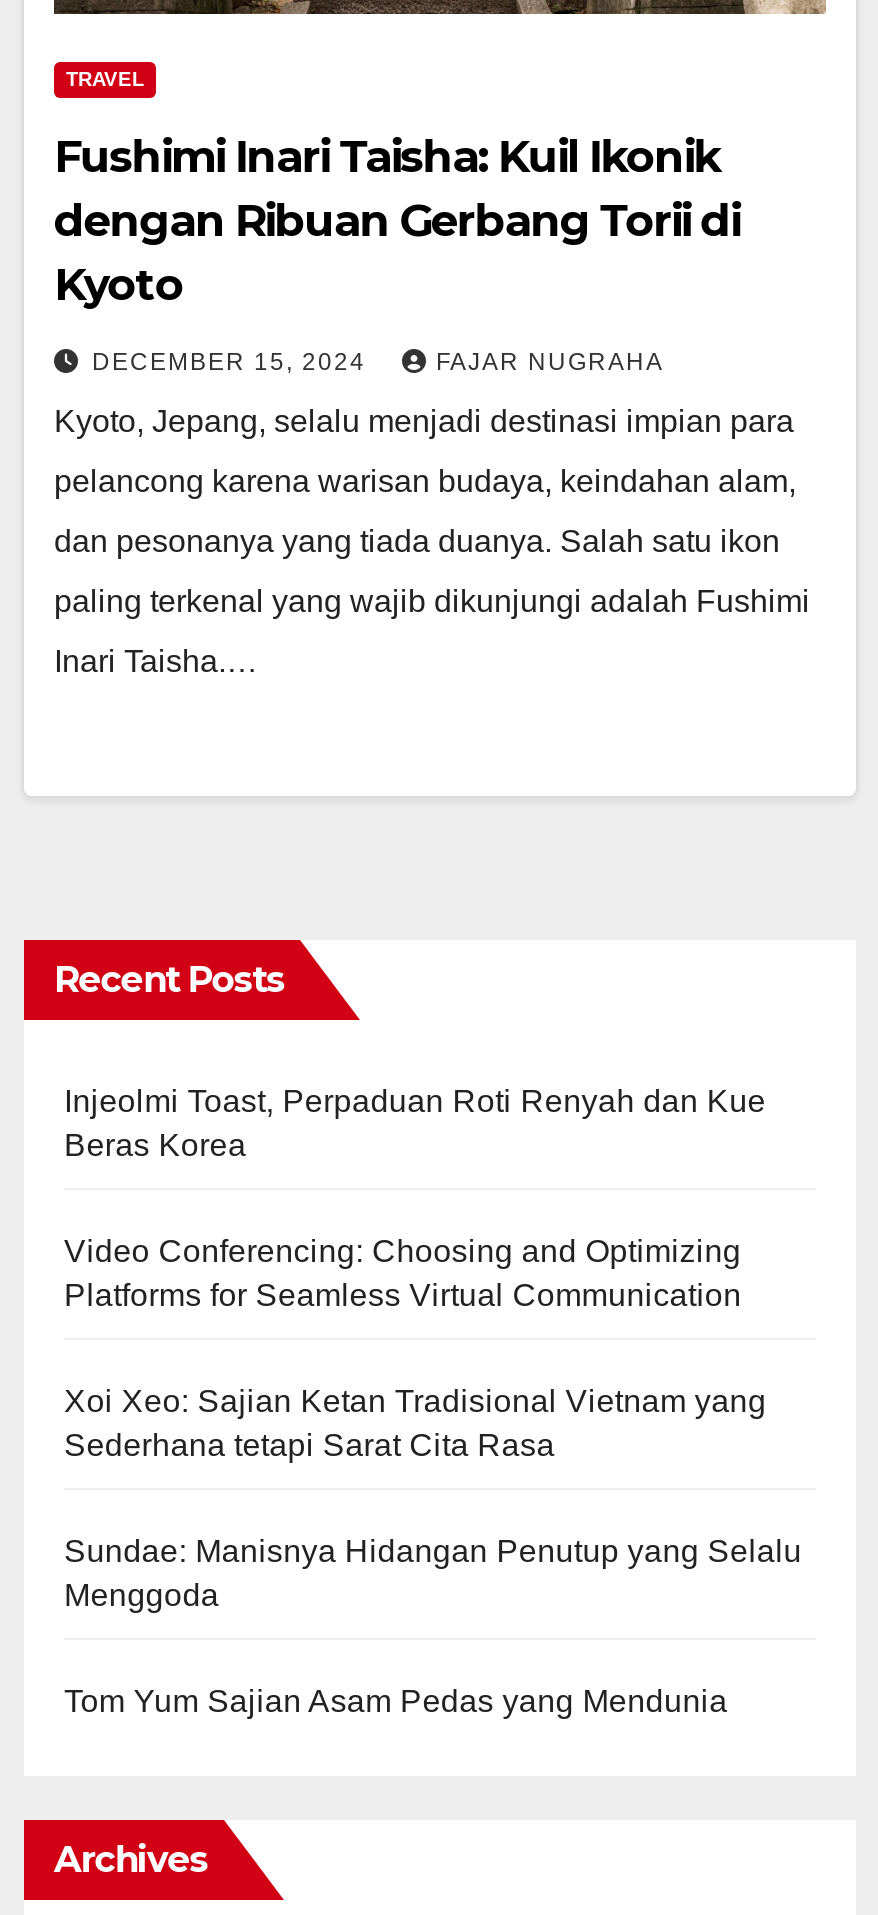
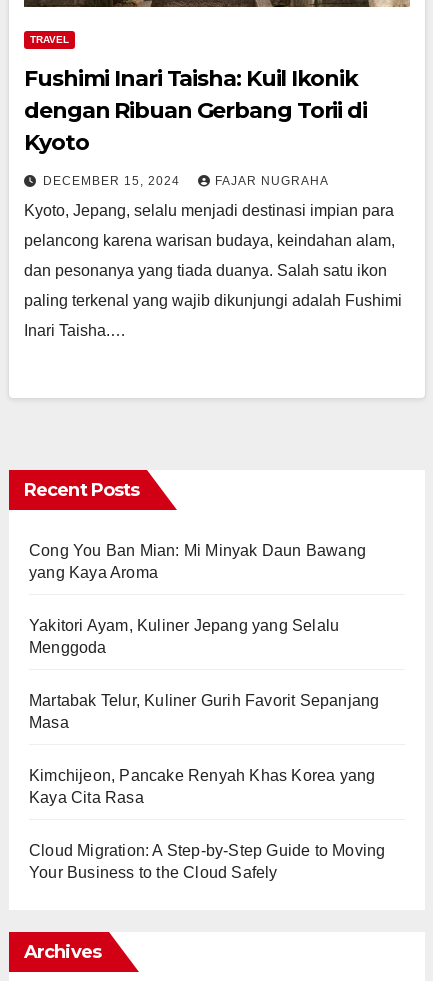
[64,1085,802,1569] Injeolmi Toast, Perpaduan Roti Renyah dan Kue | Beras Korea | Video Conferencing: Choosing and Optimizing | Platforms for Seamless Virtual Communication | Xoi Xeo: Sajian Ketan Tradisional Vietnam yang | Sederhana tetapi Sarat Cita Rasa | Sundae: Manisnya Hidangan Penutup yang Selalu -> [29,542,366,634] Cong You Ban Mian: Mi Minyak Daun Bawang | yang Kaya Aroma | Yakitori Ayam, Kuliner Jepang yang Selalu
moved [64,1579,219,1613] -> [29,639,107,656]: Menggoda
[64,1685,728,1719] Tom Yum Sajian Asam Pedas yang Mendunia -> [29,692,385,881] Martabak Telur, Kuliner Gurih Favorit Sepanjang | Masa | Kimchijeon, Pancake Renyah Khas Korea yang | Kaya Cita Rasa | Cloud Migration: A Step-by-Step Guide to Moving | Your Business to the Cloud Safely

